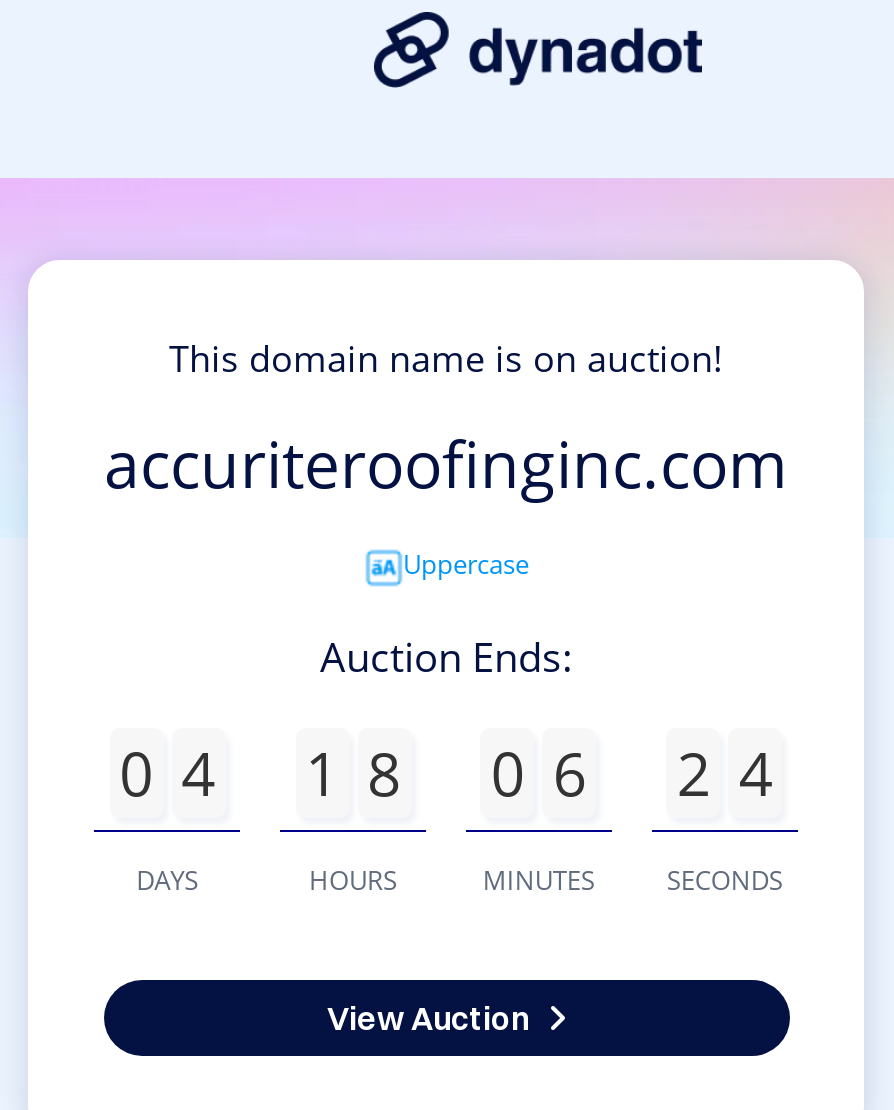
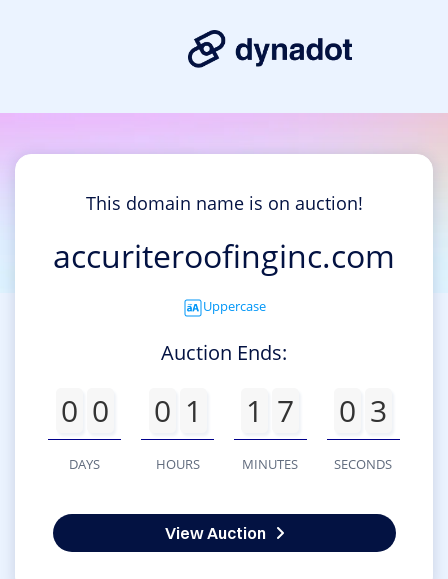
[119,732,215,814] 0 4 -> [61,390,109,431] 0 0
[305,732,401,814] 1 8 -> [153,390,201,431] 0 1
[491,732,587,814] 0 6 -> [246,390,294,431] 1 7
[677,732,773,814] 2 4 -> [339,390,387,431] 0 3

